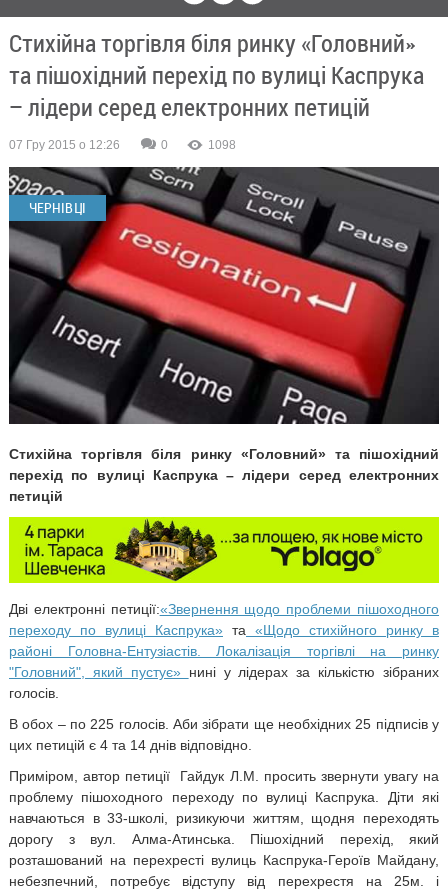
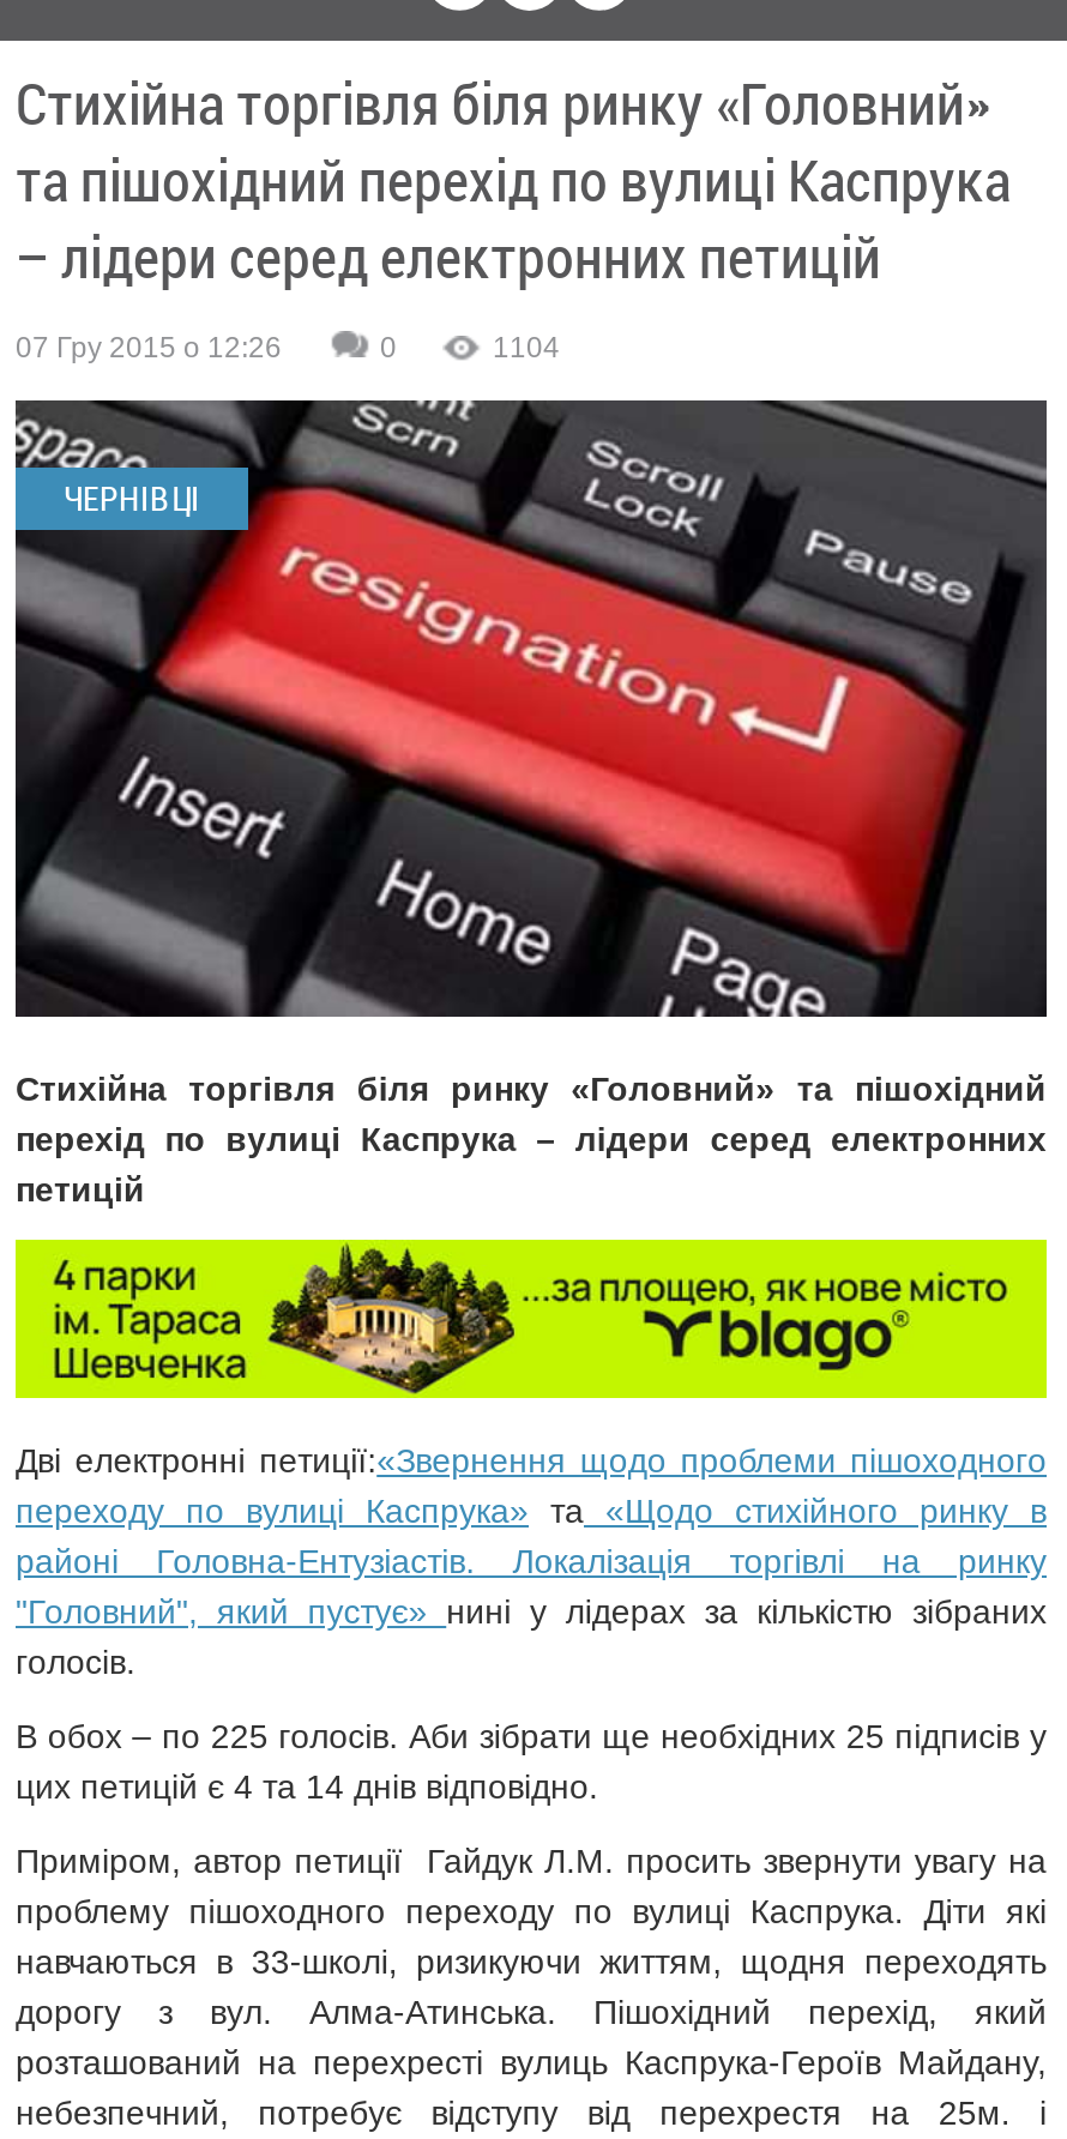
[208,138,236,152] 1098 -> [493,331,560,364] 1104

